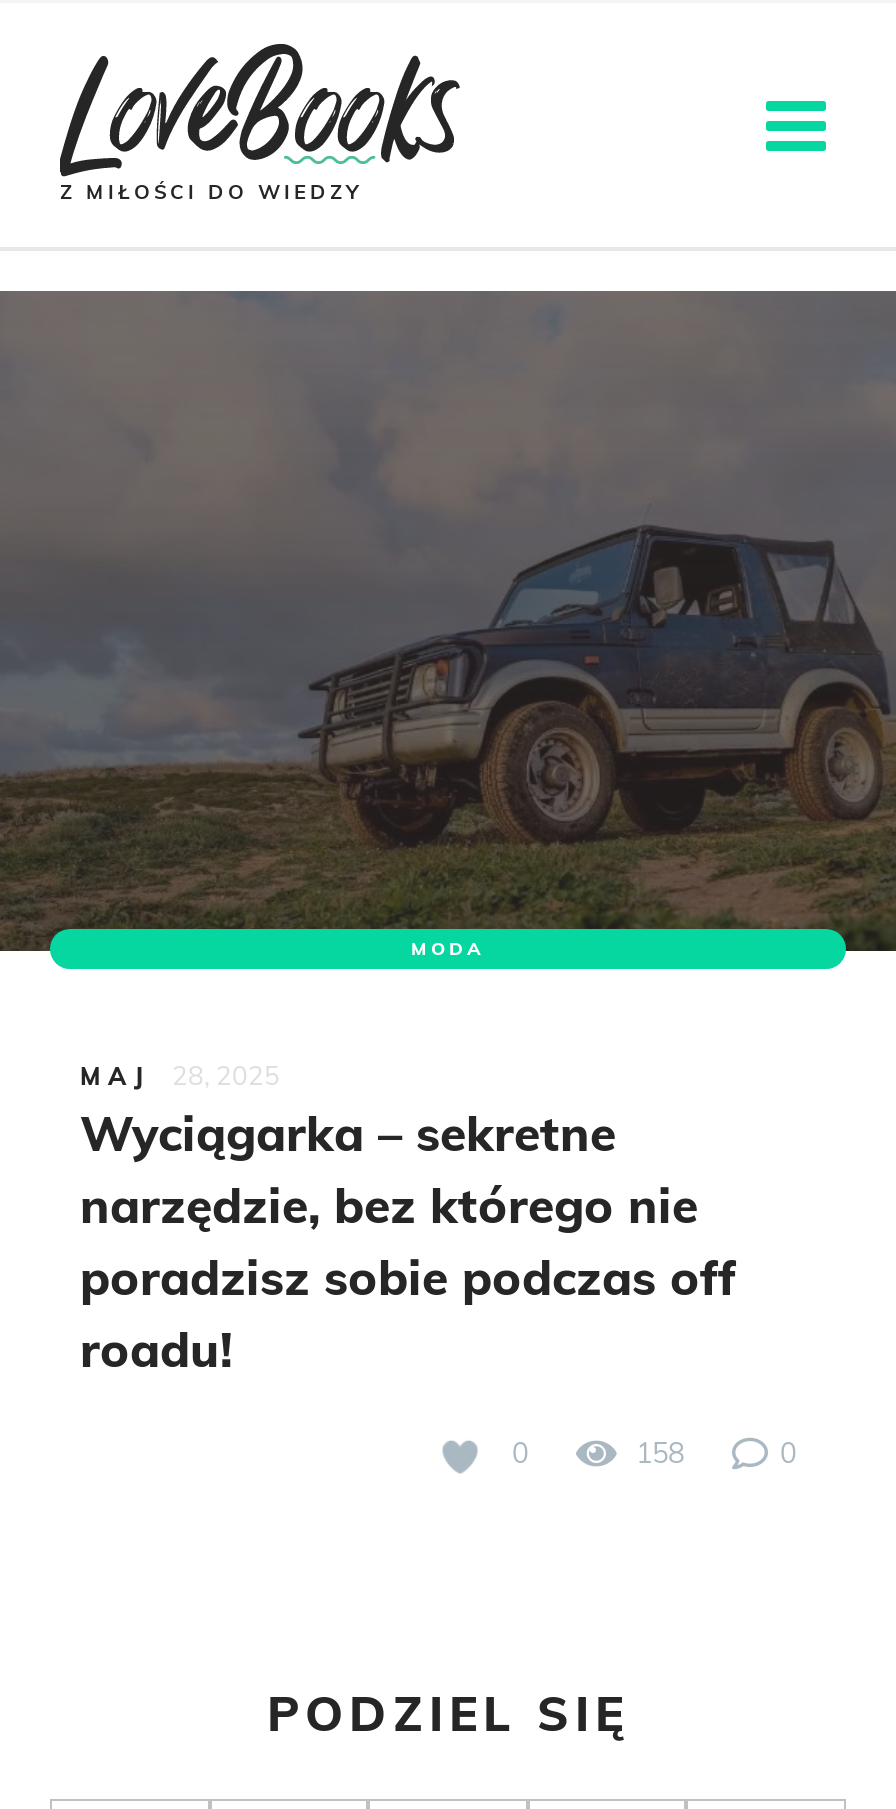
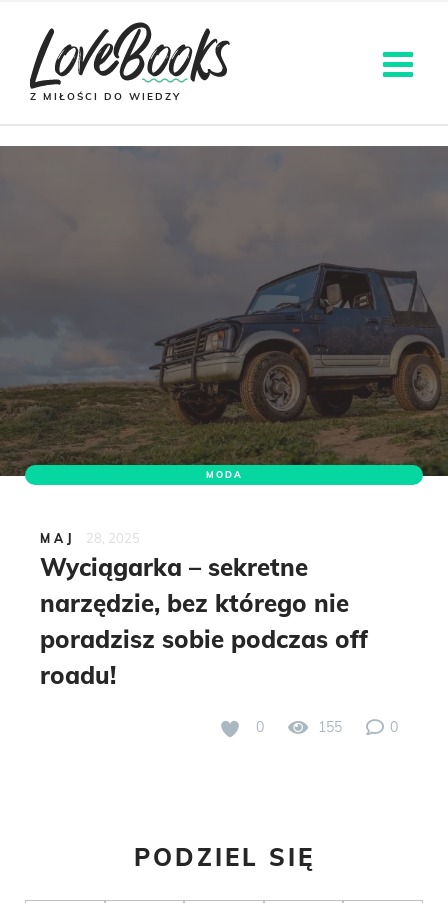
[628,1435,684,1471] 158 -> [314,718,342,736] 155

